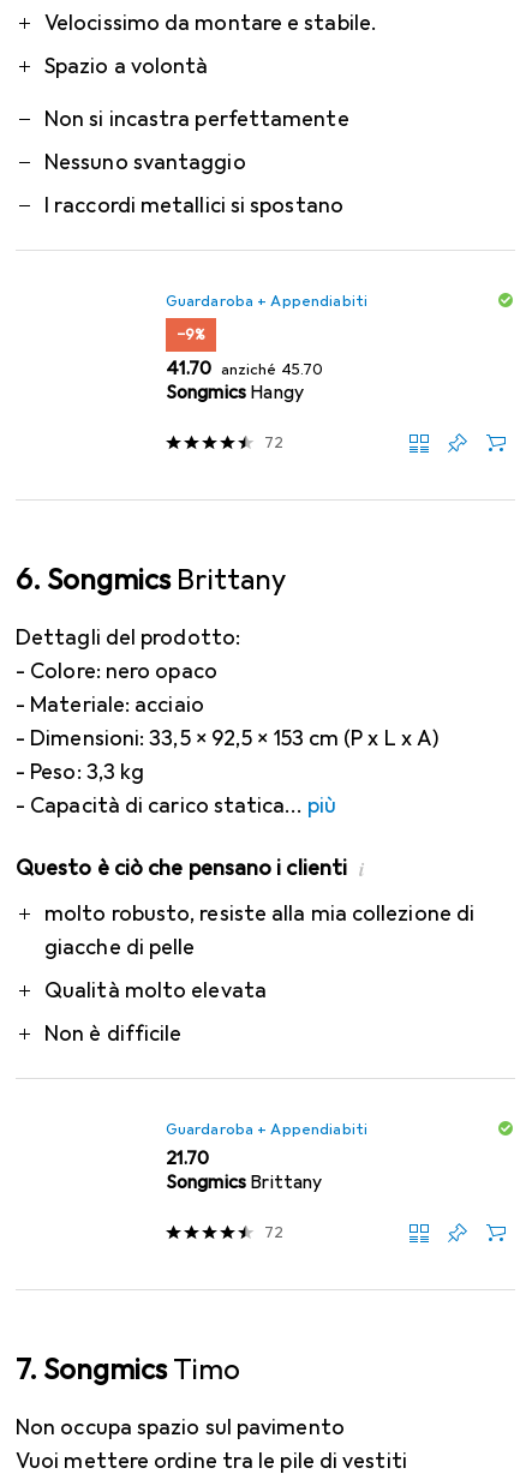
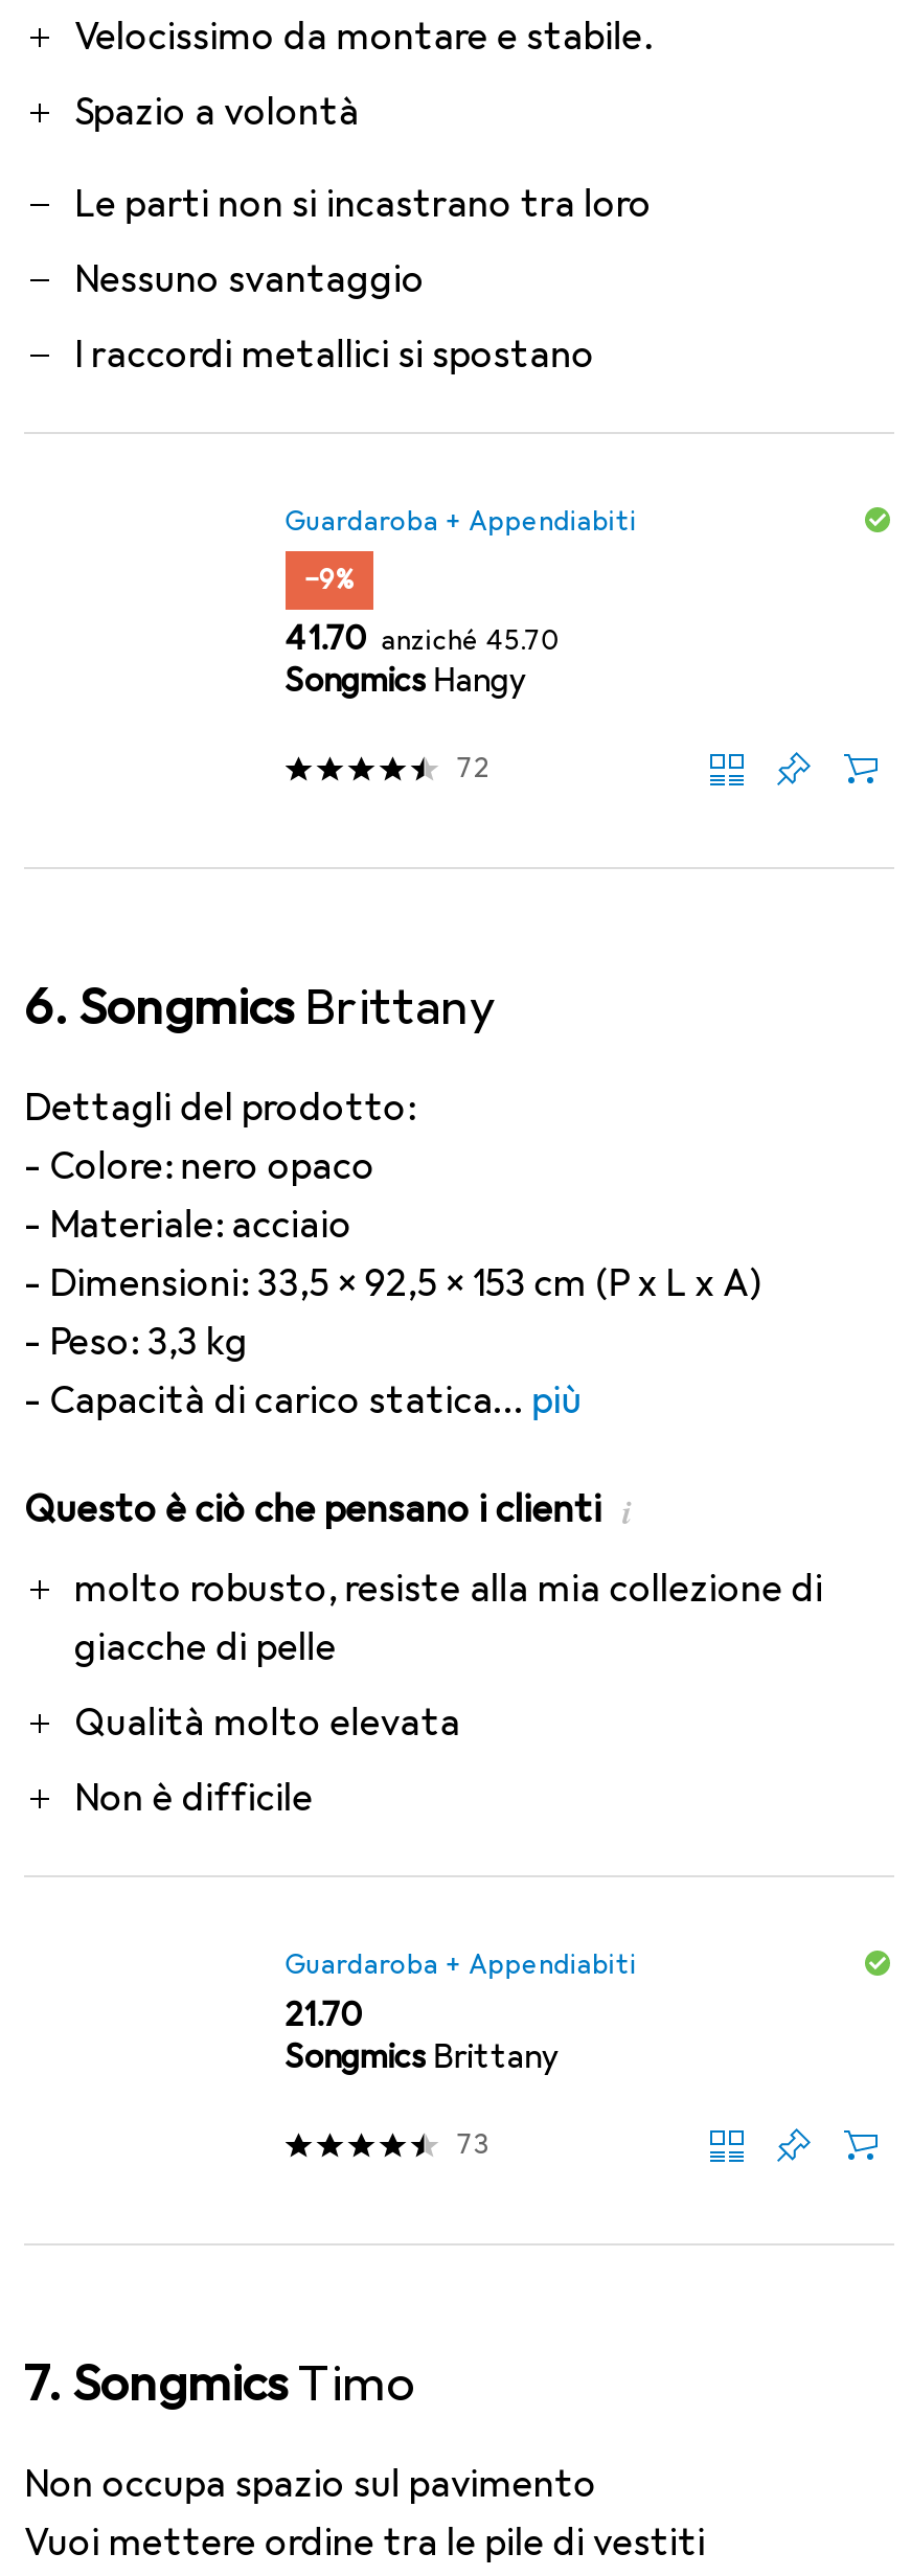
[44,106,349,132] Non si incastra perfettamente -> [74,181,652,227] Le parti non si incastrano tra loro
[264,1223,284,1242] 72 -> [457,2127,489,2161] 73

